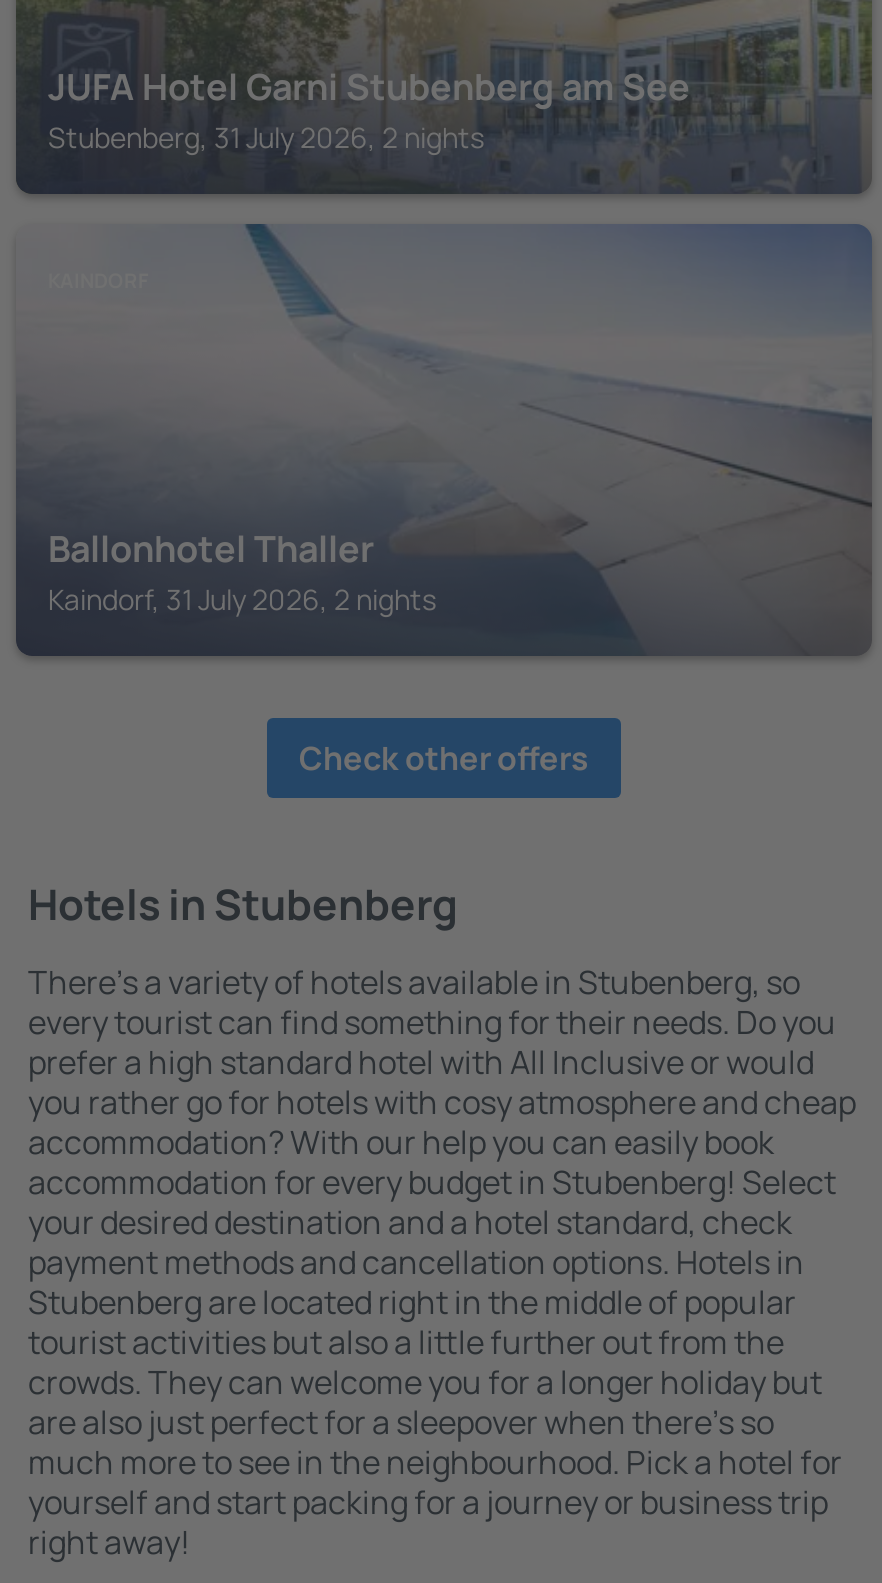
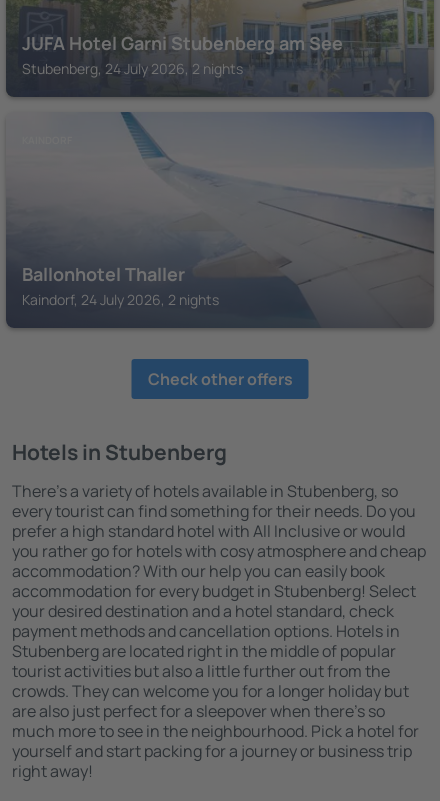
[48,118,484,156] Stubenberg, 31 July 2026, 2 nights -> [22,59,243,78] Stubenberg, 24 July 2026, 2 nights
[48,580,436,618] Kaindorf, 31 July 2026, 2 nights -> [22,290,219,309] Kaindorf, 24 July 2026, 2 nights

